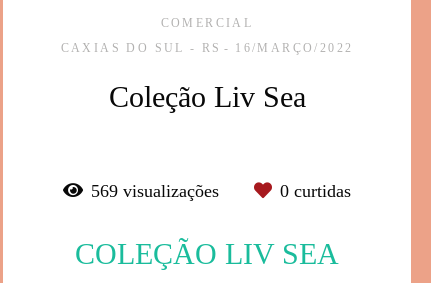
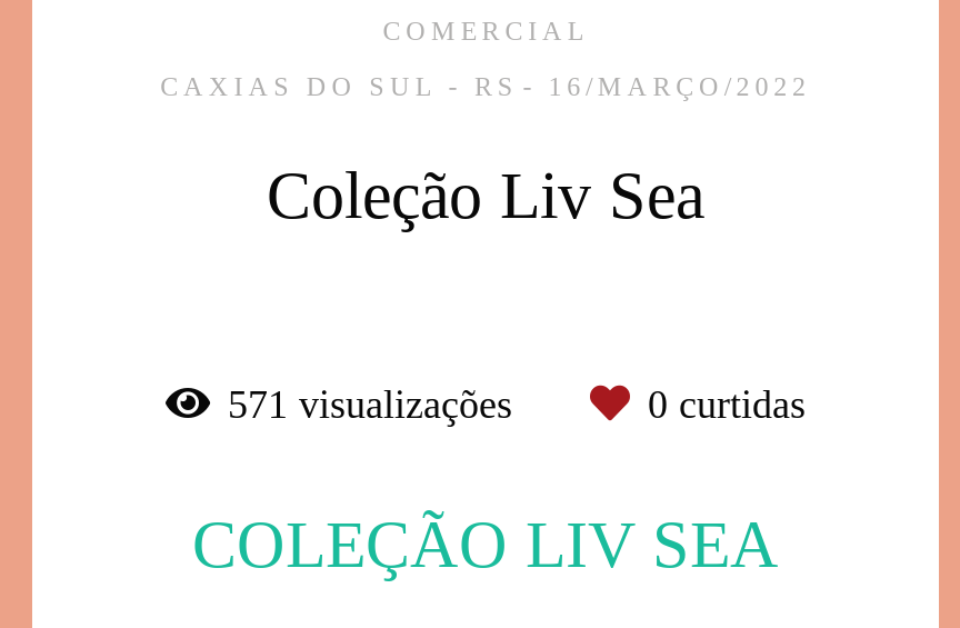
[91,181,224,201] 569 visualizações -> [228,382,523,427] 571 visualizações

